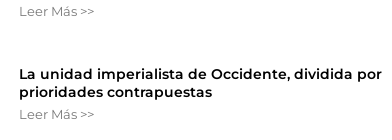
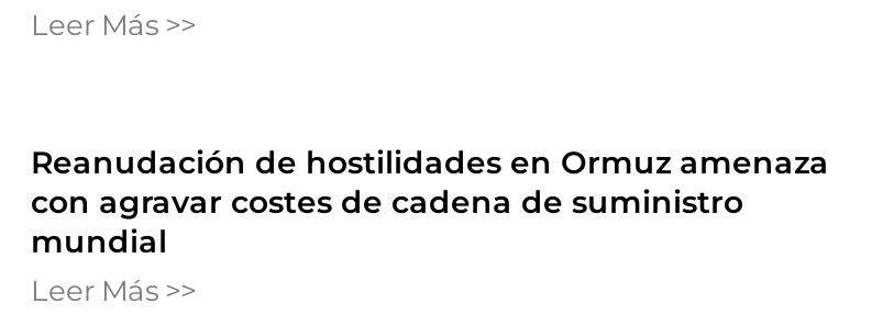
[19,65,382,101] La unidad imperialista de Occidente, dividida por | prioridades contrapuestas -> [31,143,829,261] Reanudación de hostilidades en Ormuz amenaza | con agravar costes de cadena de suministro | mundial

